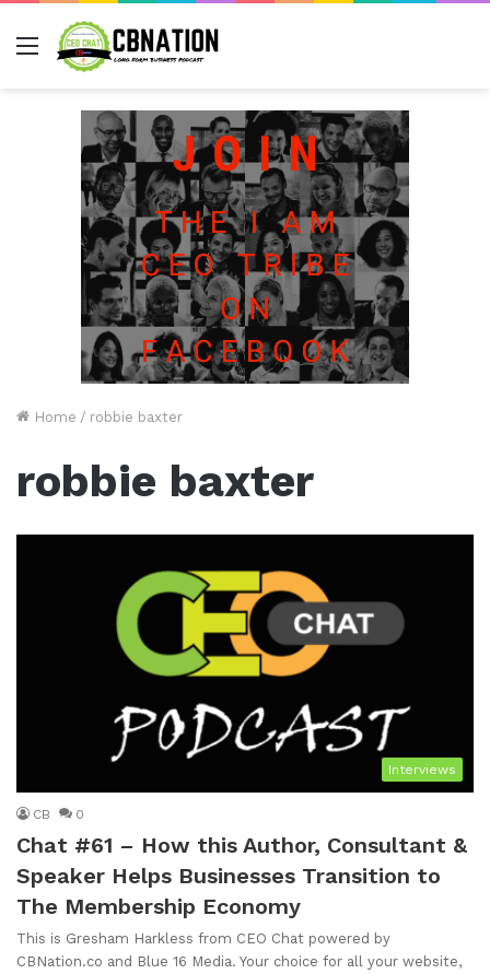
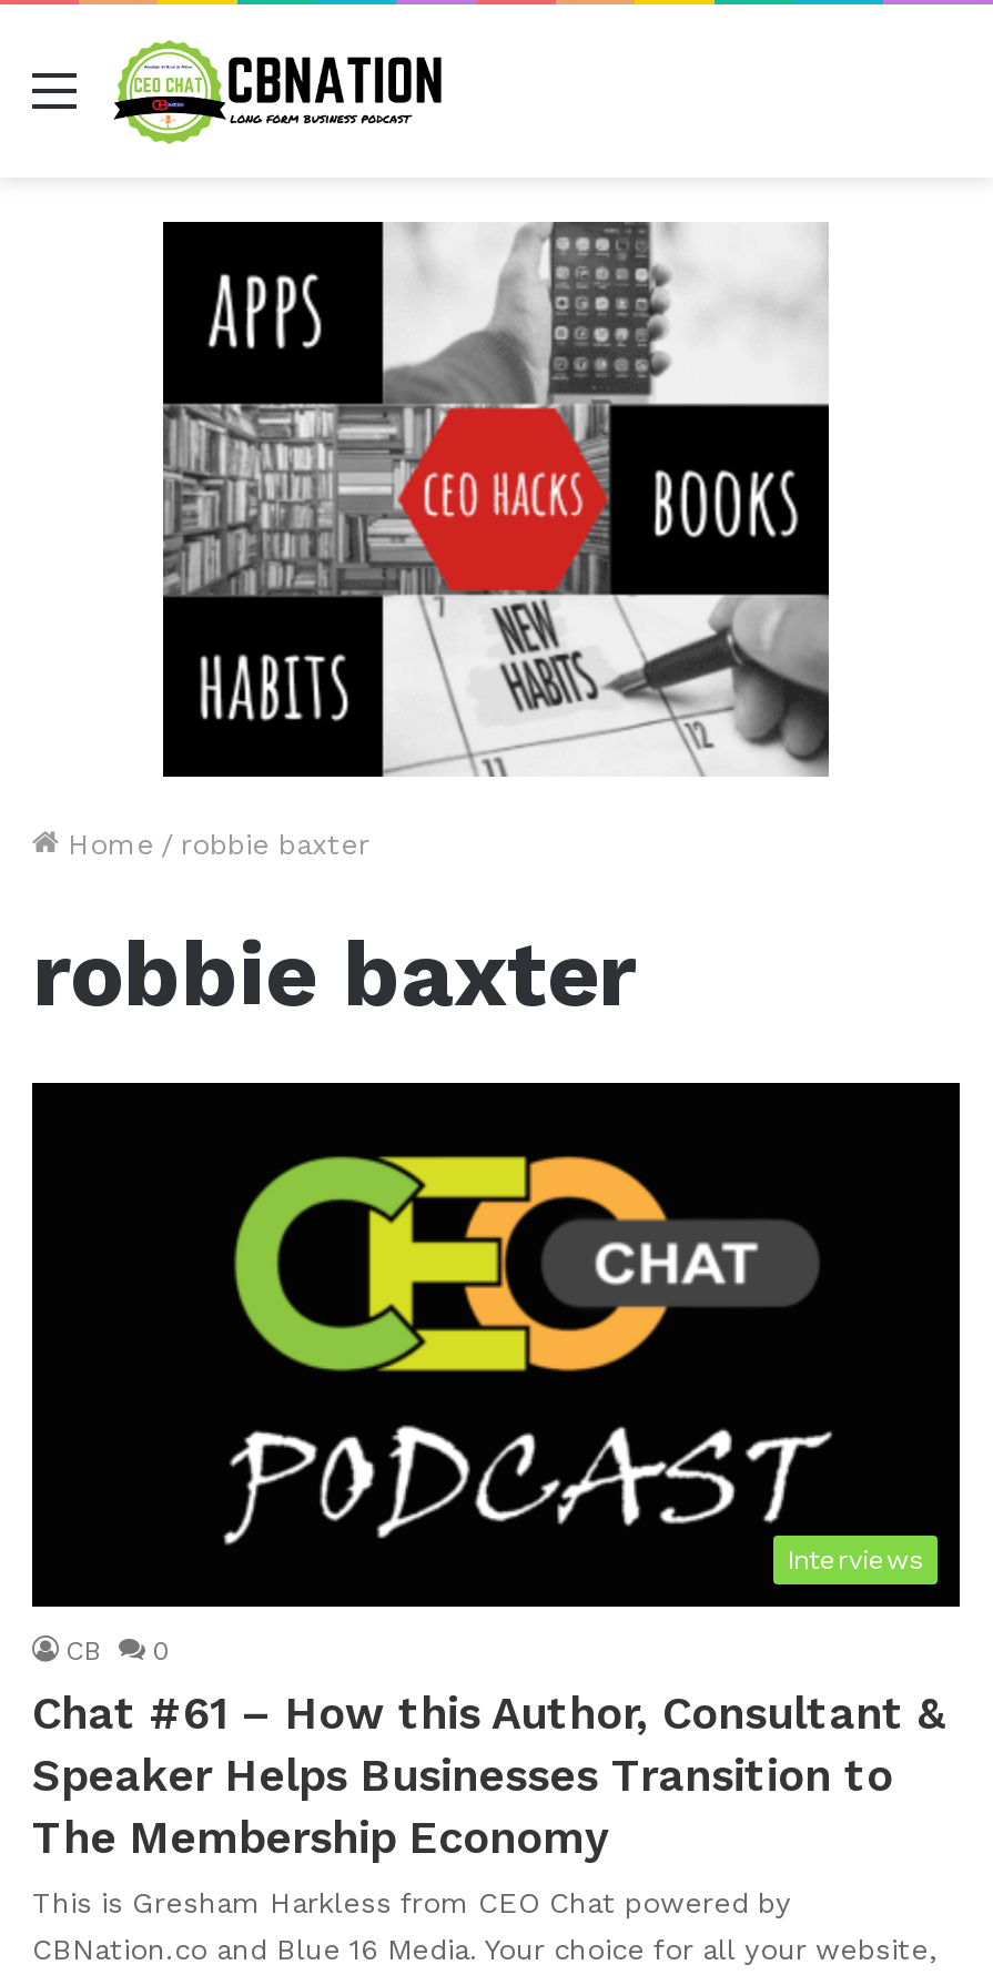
[81,109,410,385] [image] -> [163,222,831,777] [image]

